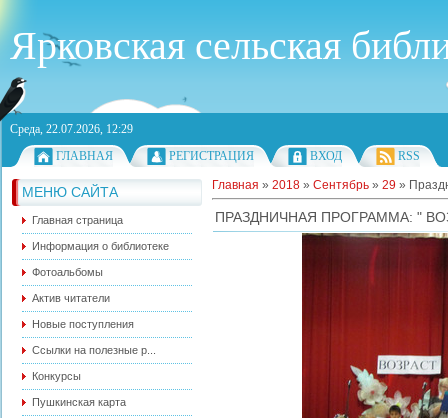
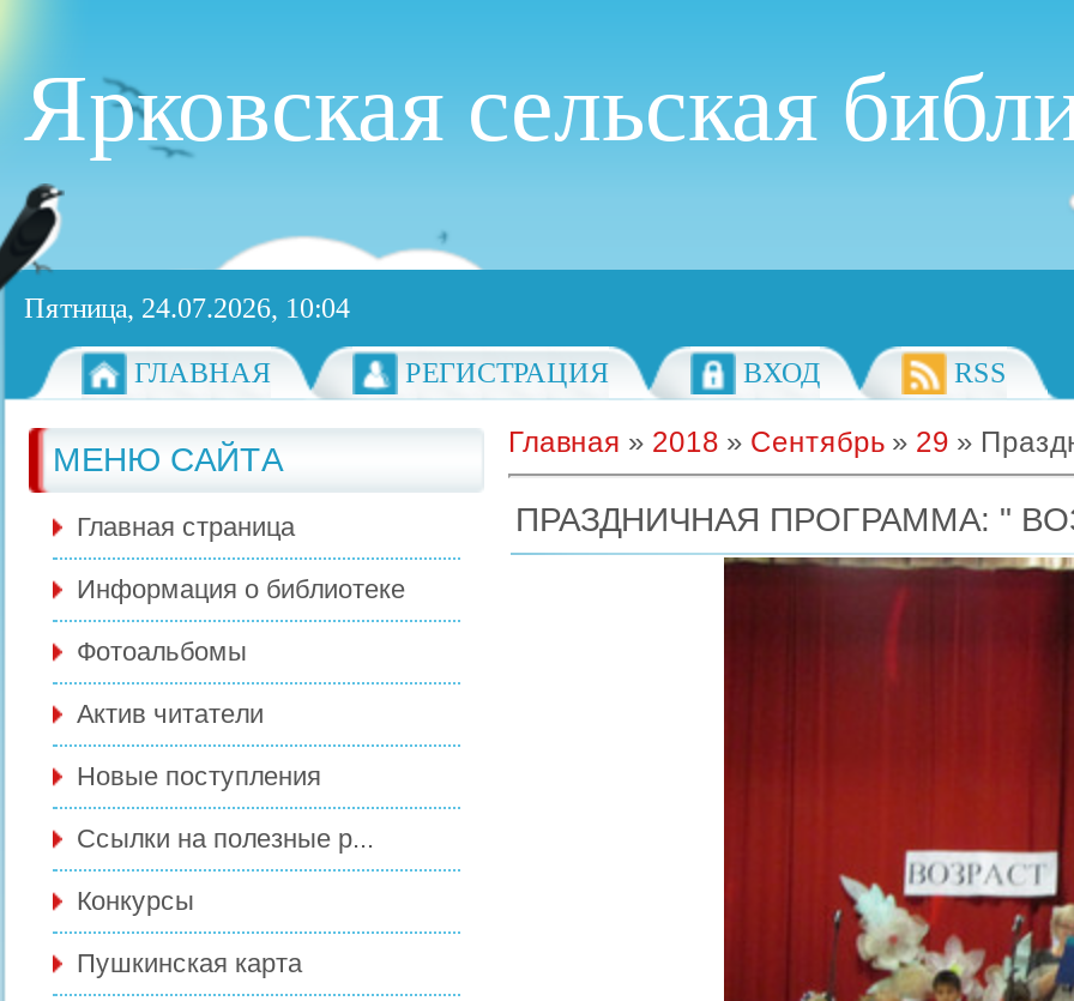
[10,122,133,136] Среда, 22.07.2026, 12:29 -> [24,291,350,325] Пятница, 24.07.2026, 10:04

